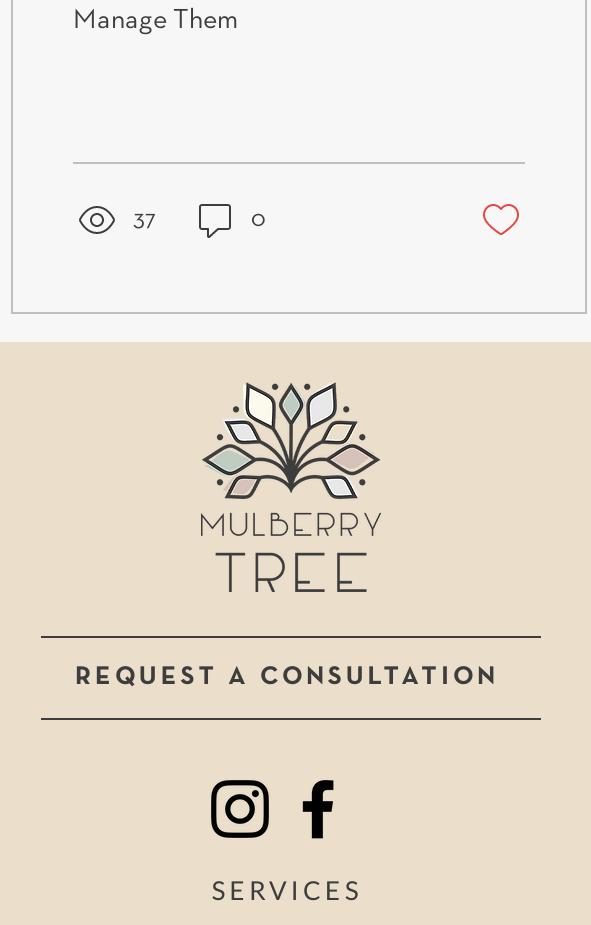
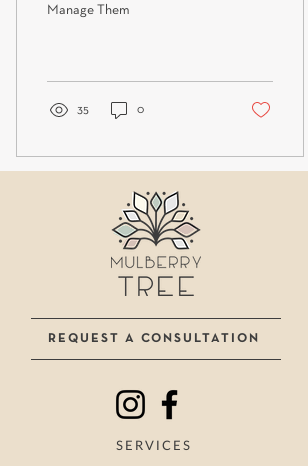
[133,210,155,230] 37 -> [77,105,89,115] 35

